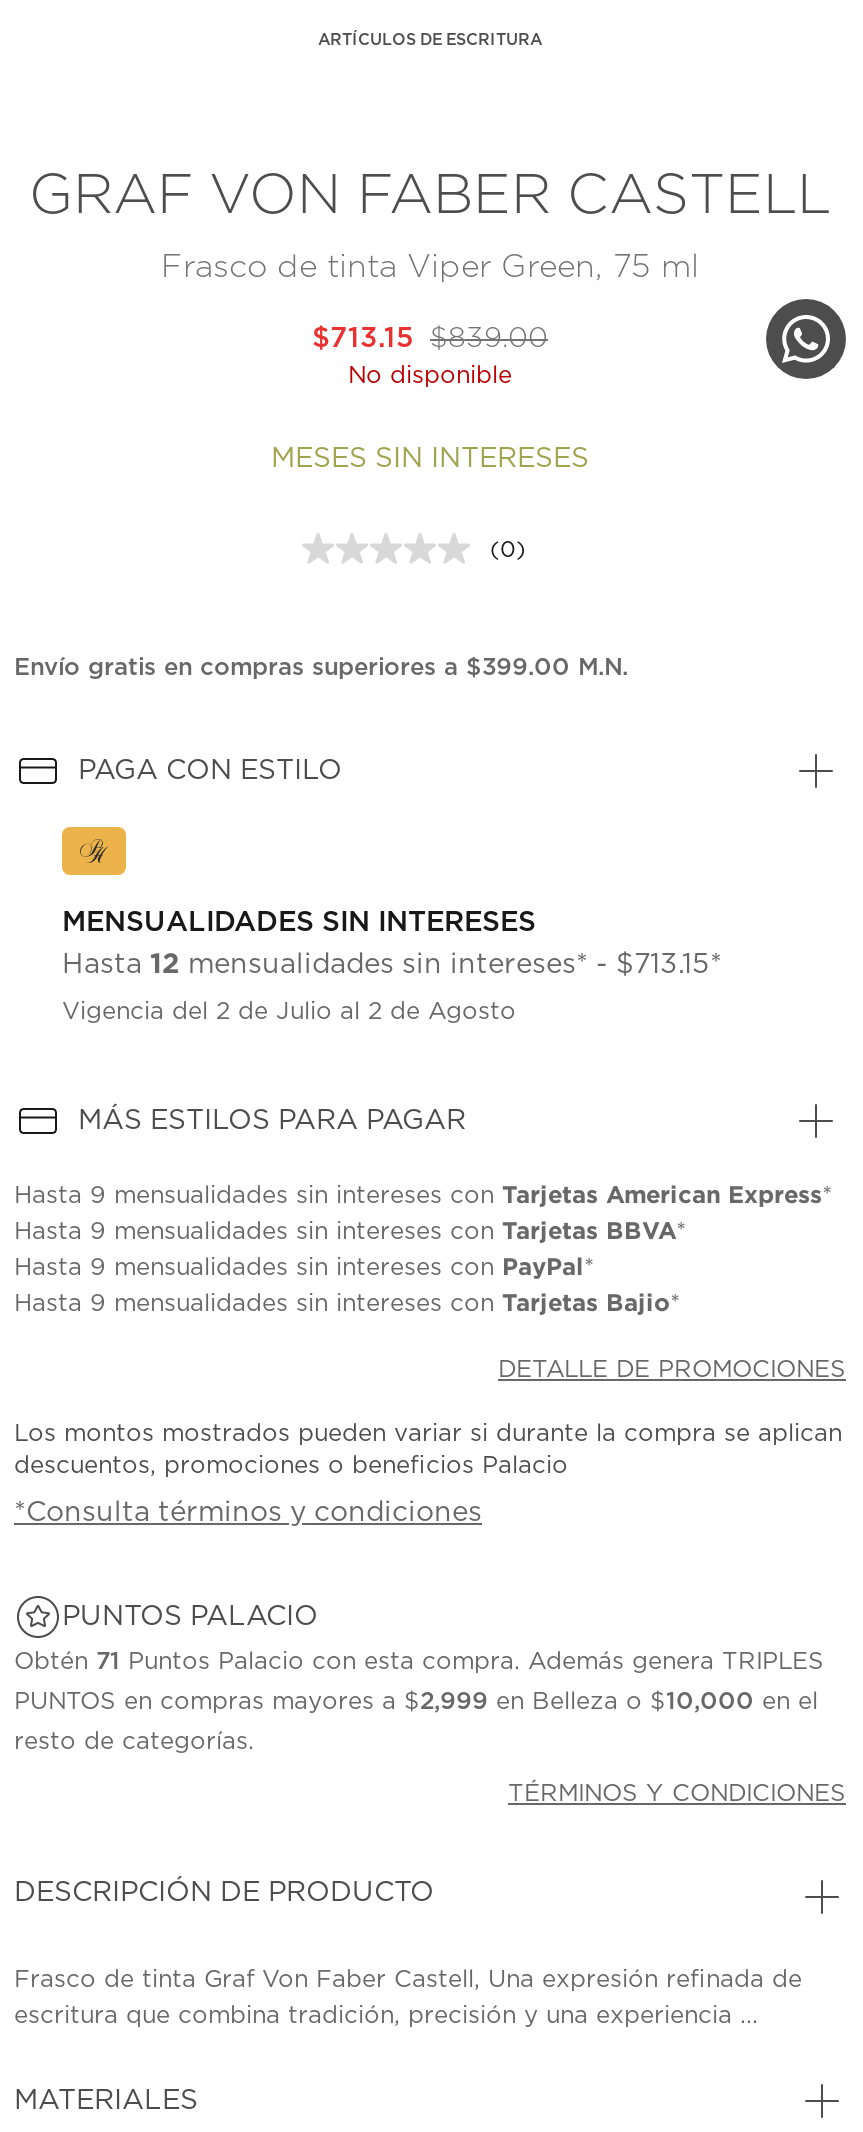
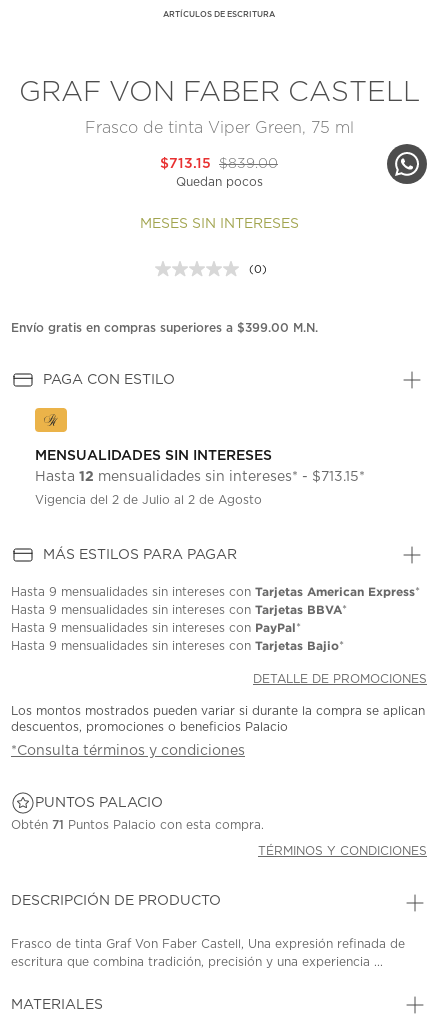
[348,364,512,388] No disponible -> [175,176,262,188] Quedan pocos
[14,1650,824,1754] Obtén 71 Puntos Palacio con esta compra. Además genera TRIPLES | PUNTOS en compras mayores a $2,999 en Belleza o $10,000 en el | resto de categorías. -> [11,819,264,831] Obtén 71 Puntos Palacio con esta compra.

